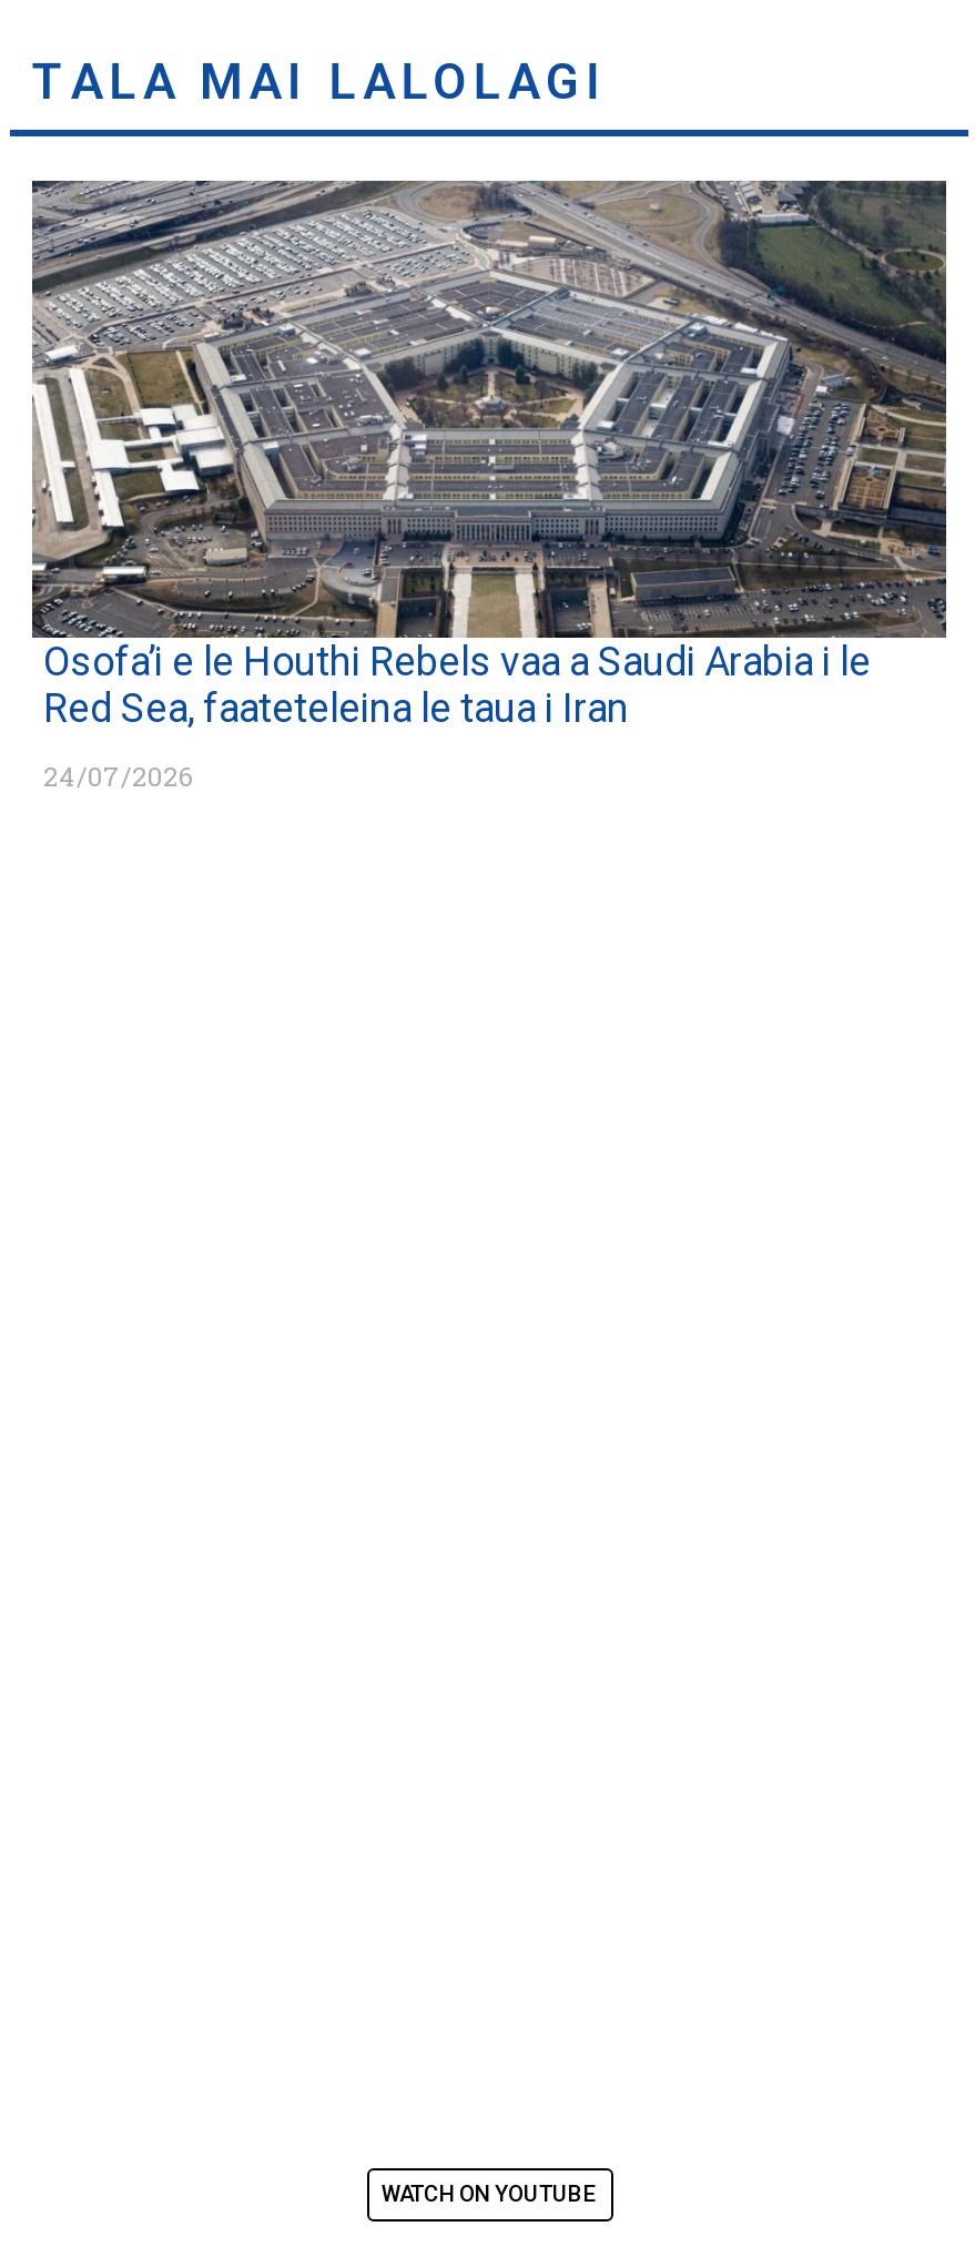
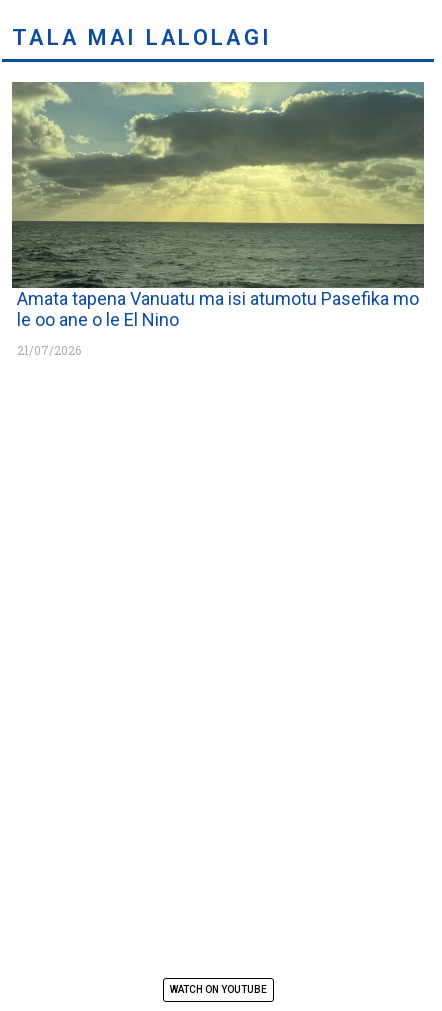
[30,179,948,730] [image] | Osofa’i e le Houthi Rebels vaa a Saudi Arabia i le | Red Sea, faateteleina le taua i Iran -> [11,81,425,330] [image] | Amata tapena Vanuatu ma isi atumotu Pasefika mo | le oo ane o le El Nino
[43,757,192,792] 24/07/2026 -> [17,342,81,358] 21/07/2026

